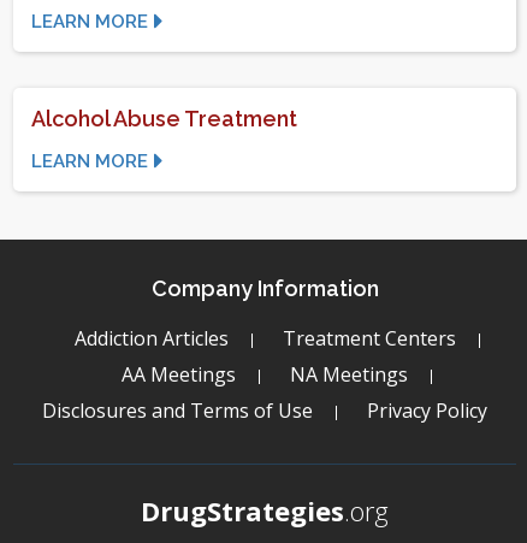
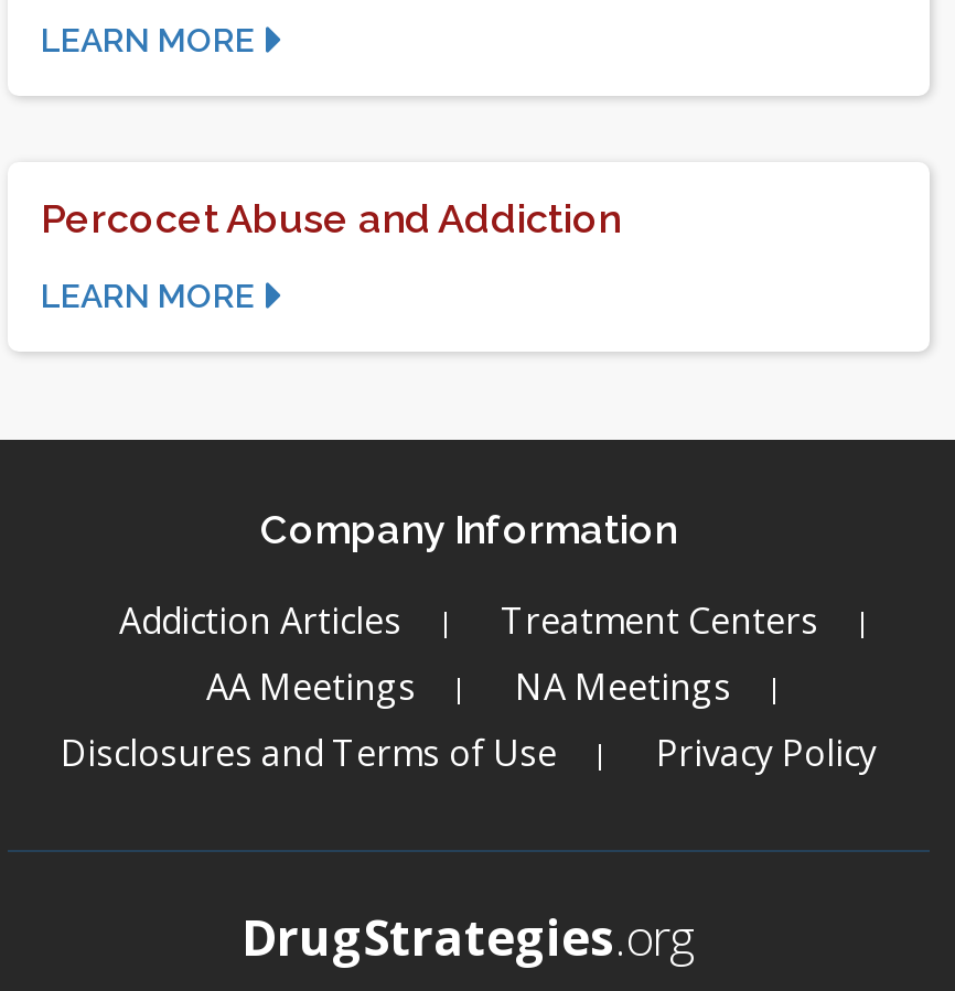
[31,106,297,131] Alcohol Abuse Treatment -> [41,195,621,241] Percocet Abuse and Addiction

